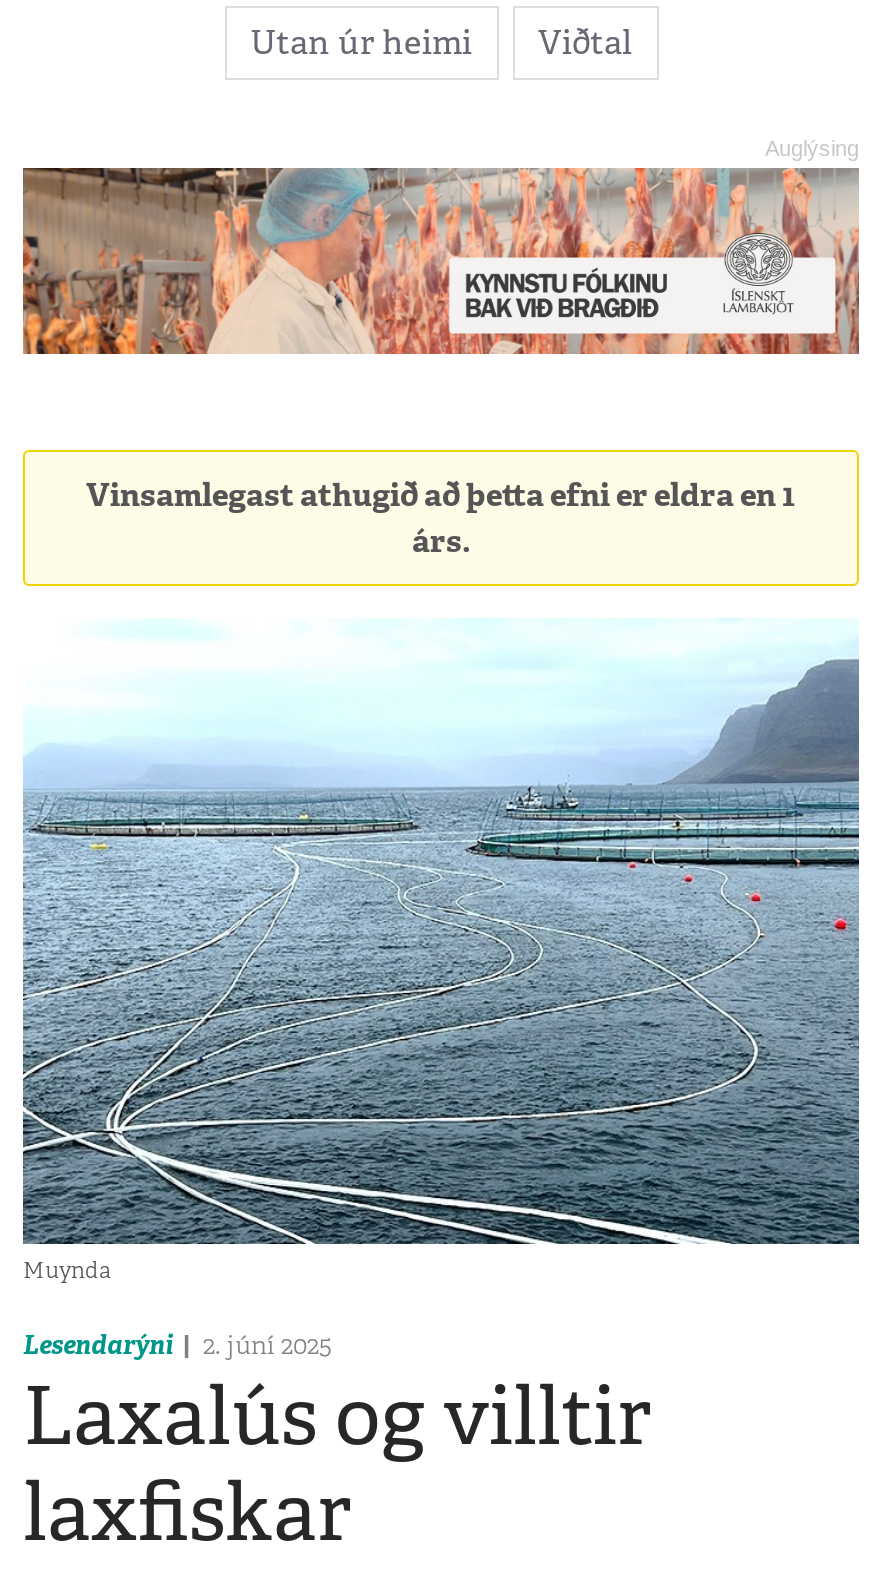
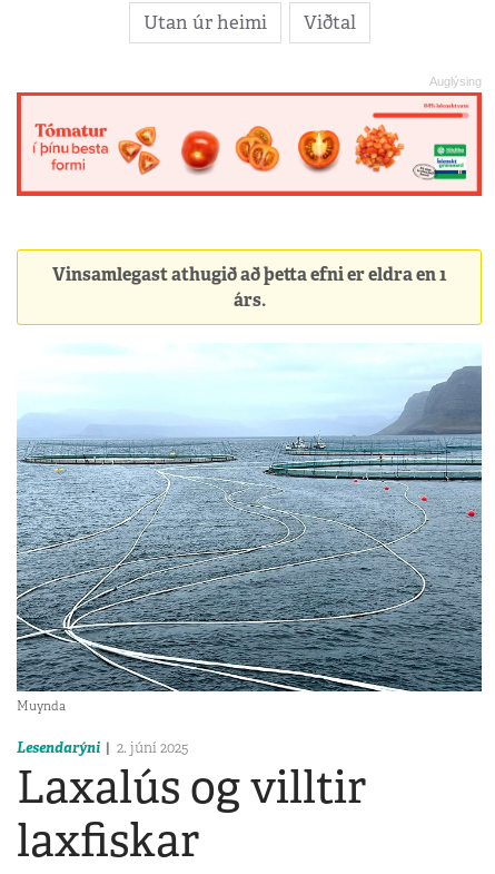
[21,166,861,356] [image] -> [16,91,483,197] [image]

